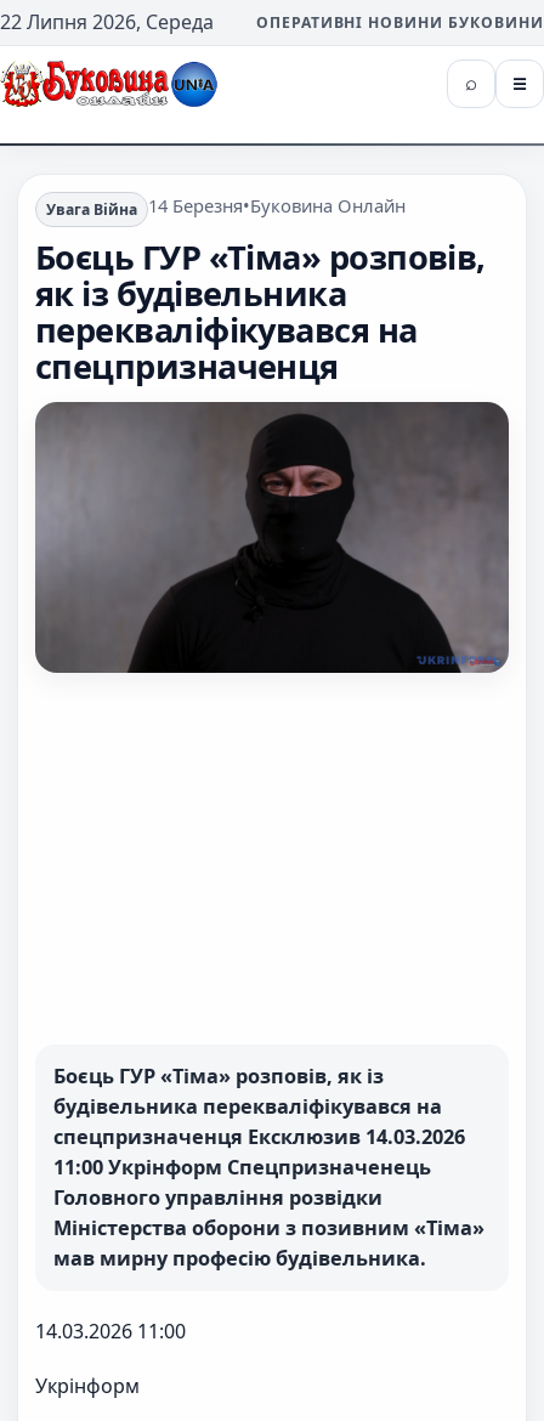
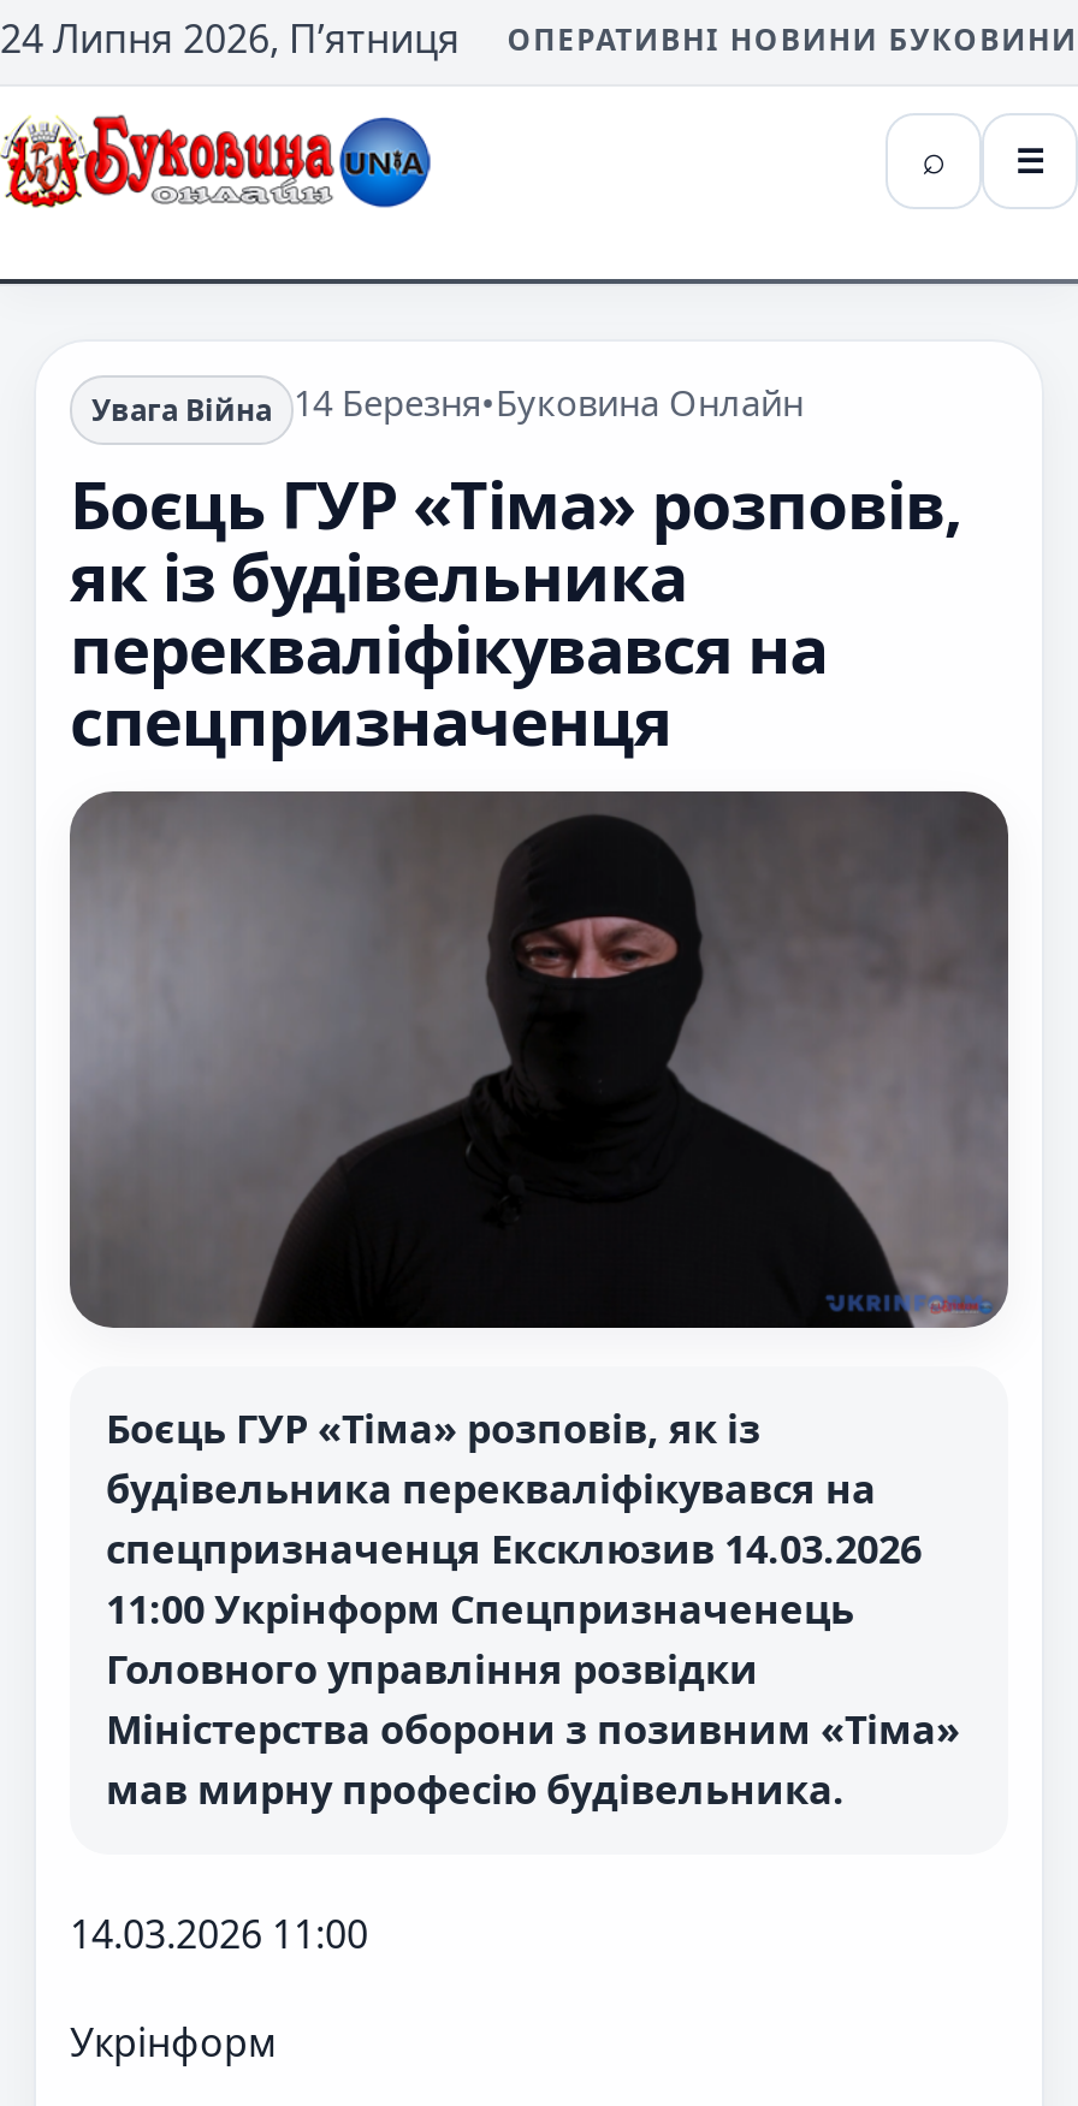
[0,9,214,35] 22 Липня 2026, Середа -> [0,12,460,65] 24 Липня 2026, П’ятниця

